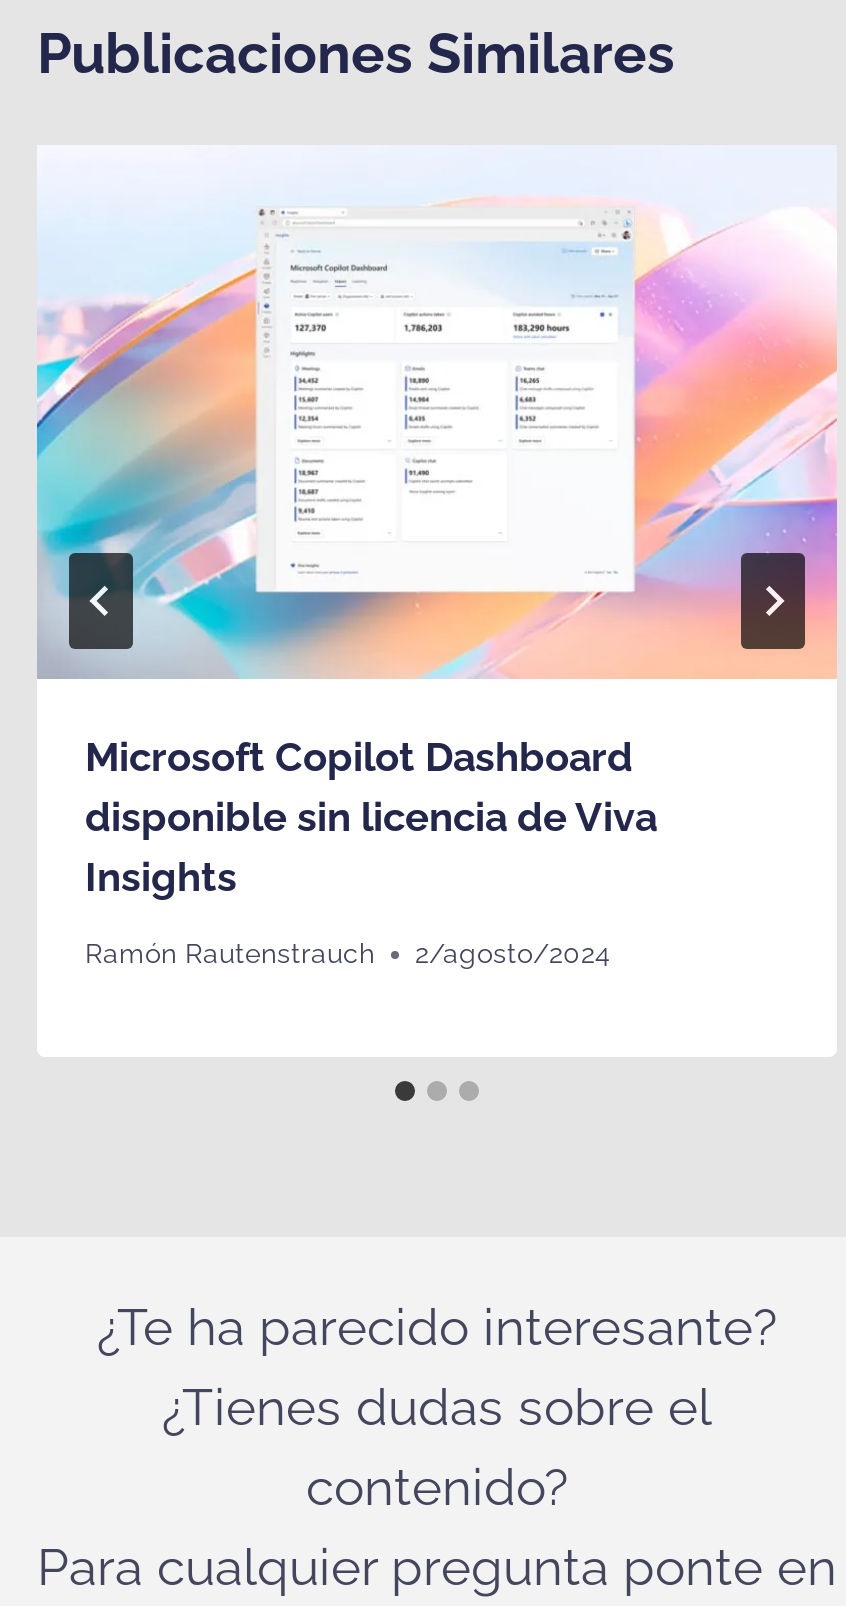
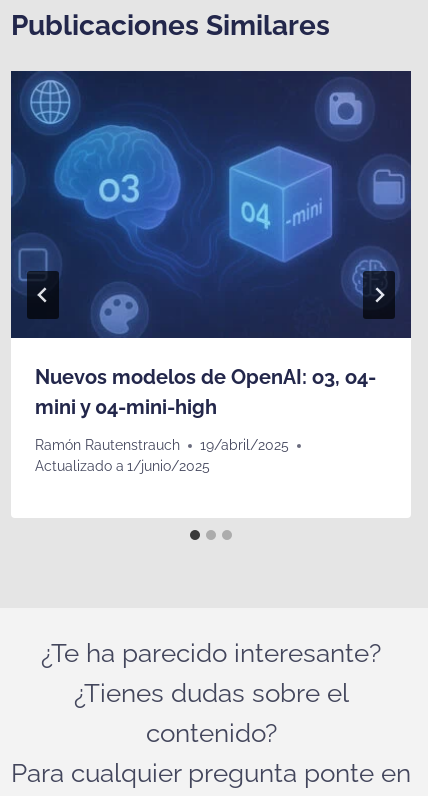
[35,147,837,901] [image] | Microsoft Copilot Dashboard | disponible sin licencia de Viva | Insights -> [10,70,412,419] [image] | Nuevos modelos de OpenAI: o3, o4- | mini y 04-mini-high
moved [85,938,375,970] -> [35,437,180,453]: Ramón Rautenstrauch
[415,938,611,970] 2/agosto/2024 -> [35,437,289,474] 19/abril/2025 | Actualizado a 1/junio/2025

